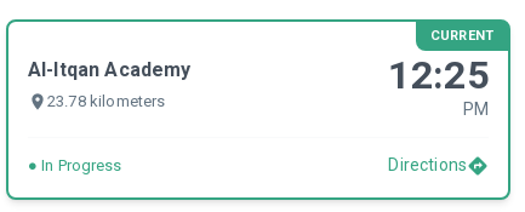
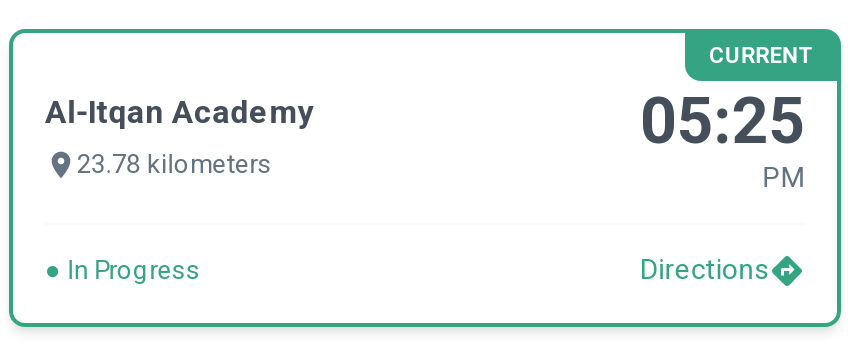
[389,52,489,98] 12:25 -> [640,83,805,159] 05:25

